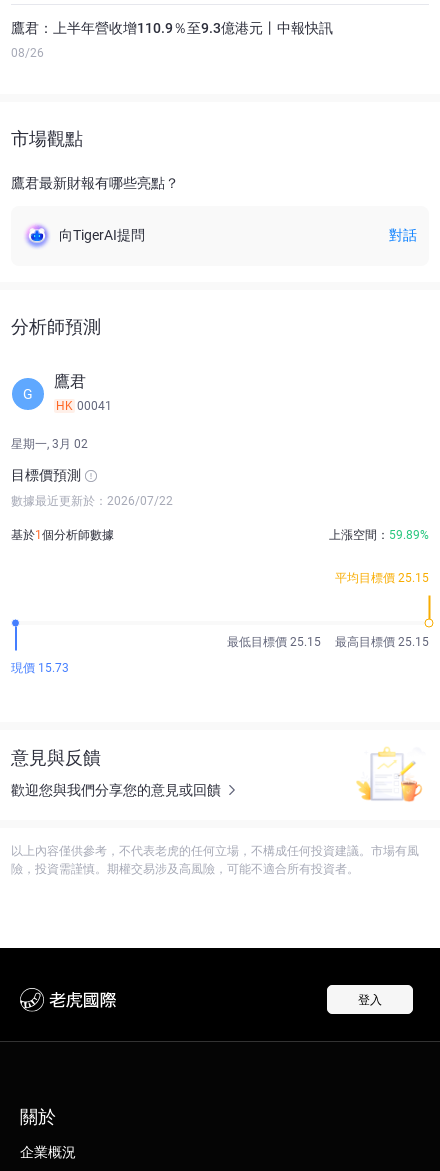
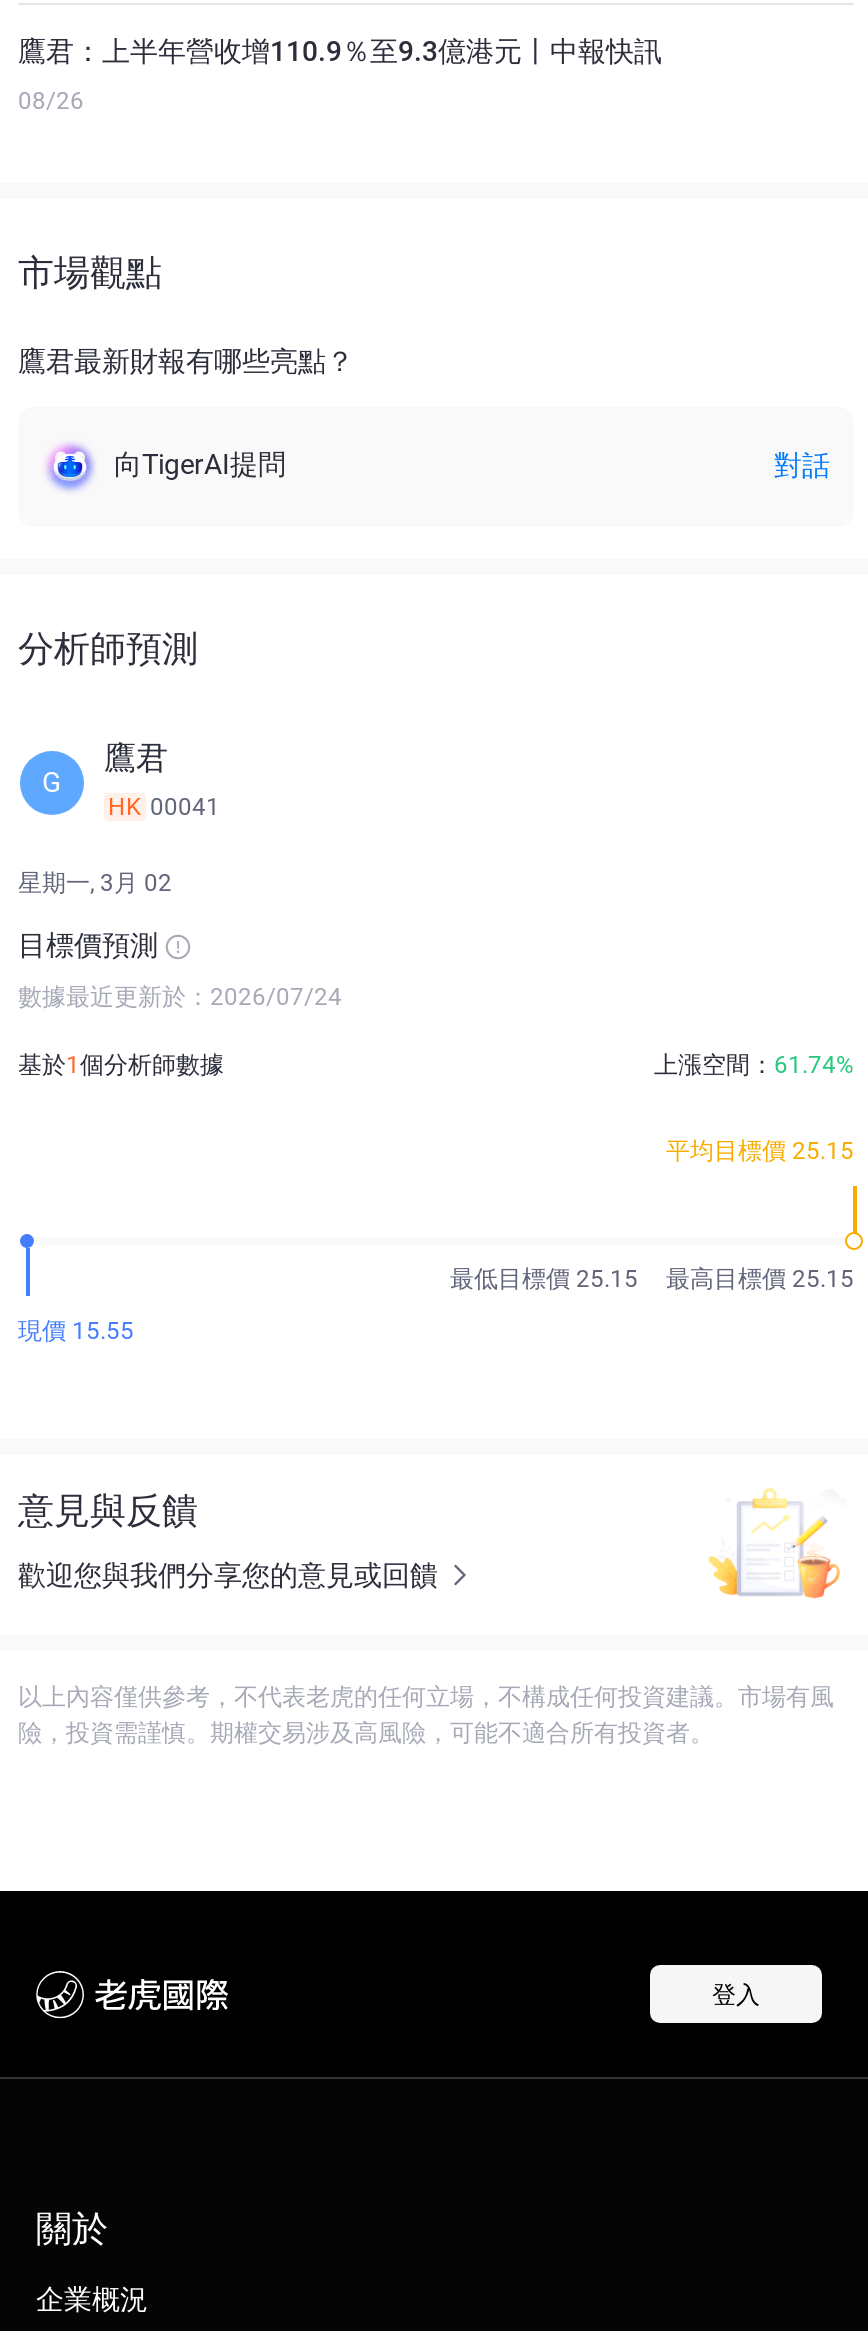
[11,494,173,508] 數據最近更新於：2026/07/22 -> [18,983,342,1011] 數據最近更新於：2026/07/24
[329,528,429,542] 上漲空間：59.89% -> [654,1051,854,1079] 上漲空間：61.74%
[11,661,69,675] 現價 15.73 -> [18,1317,134,1345] 現價 15.55

